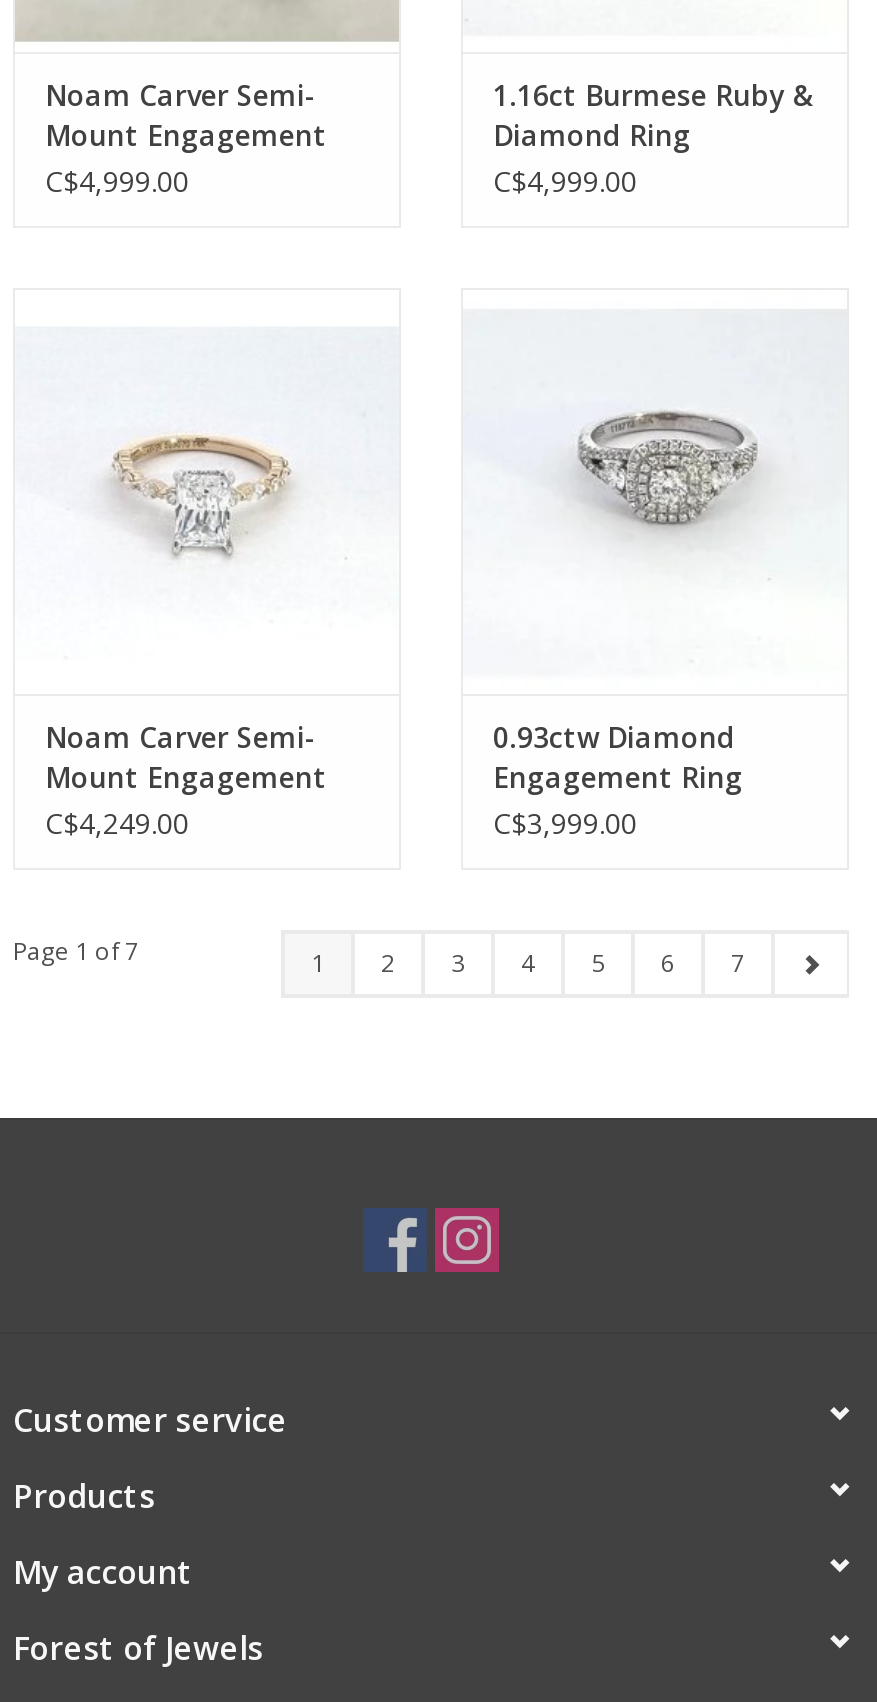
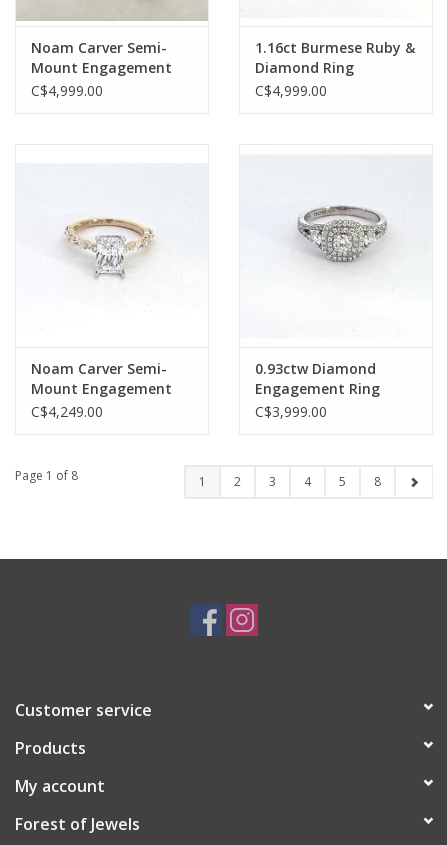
[13,935,139,969] Page 1 of 7 -> [15,467,78,484] Page 1 of 8
[661,947,745,981] 6 | 7 -> [374,473,381,490] 8

